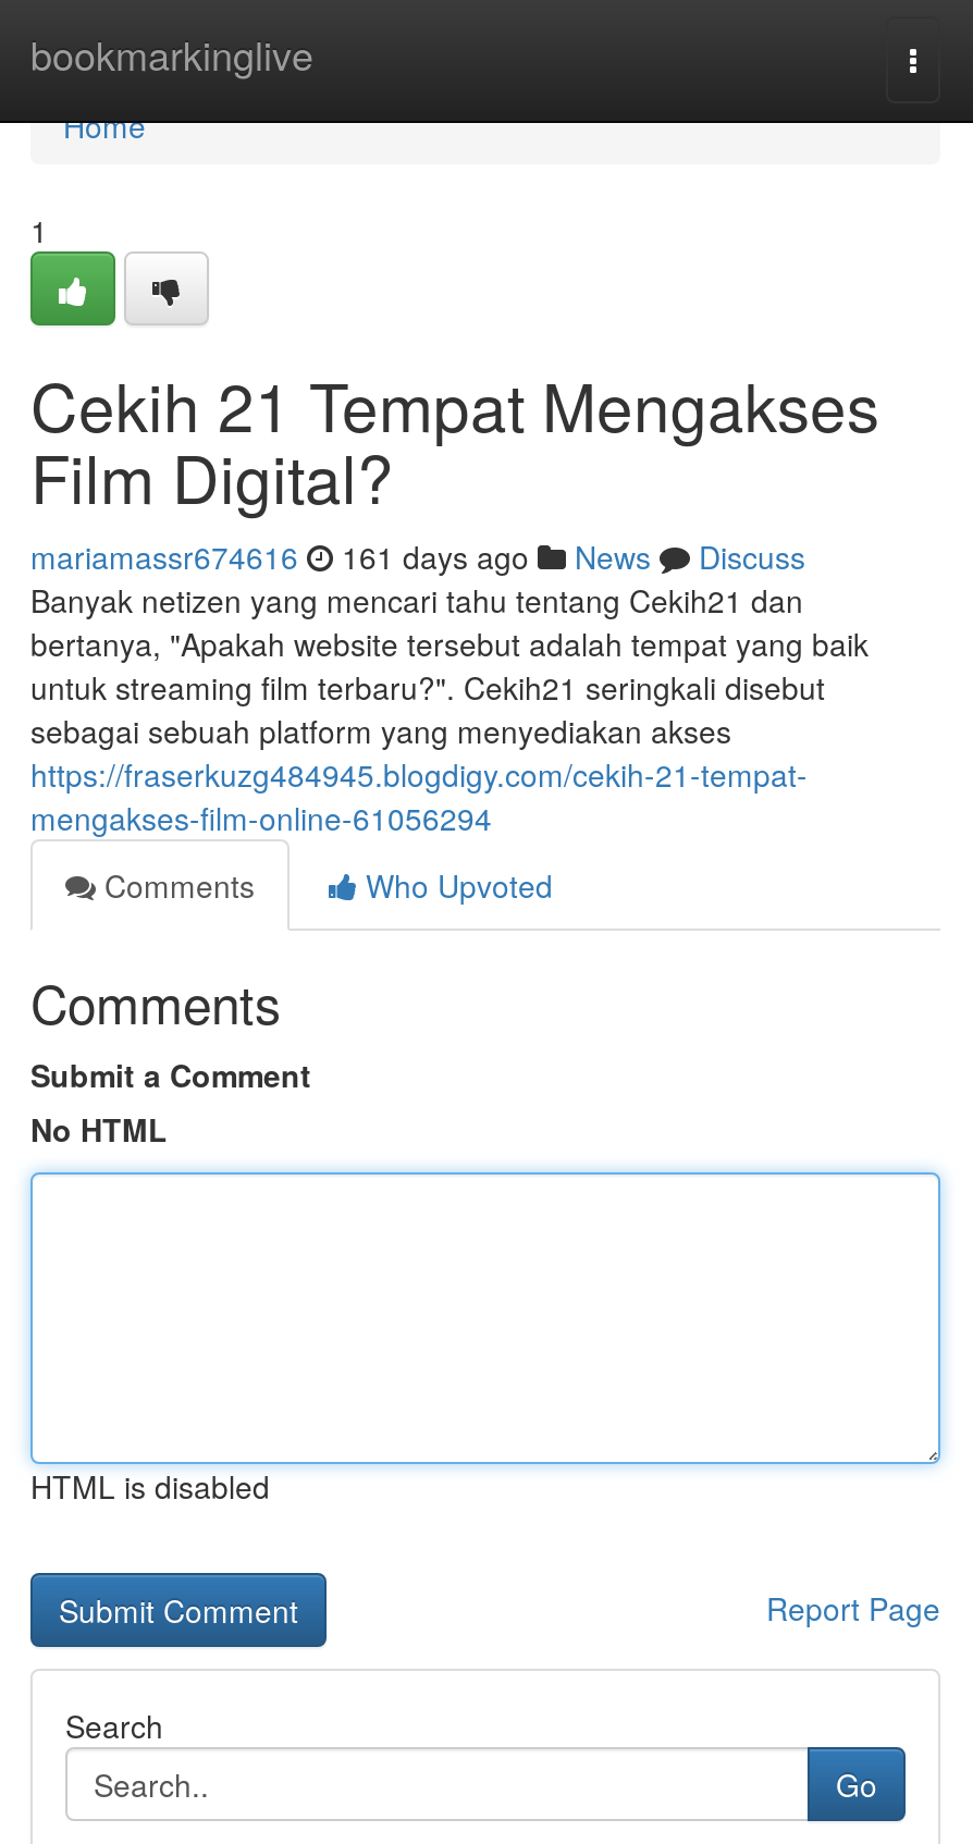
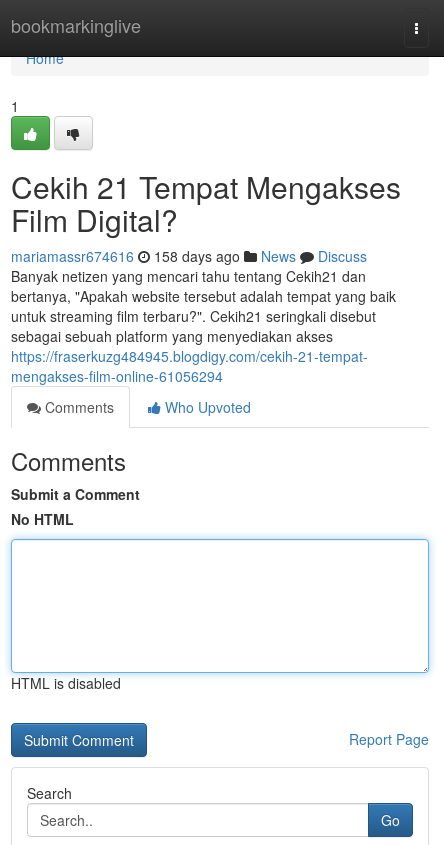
[30,534,805,578] mariamassr674616 161 days ago News Discuss -> [11,246,367,266] mariamassr674616 158 days ago News Discuss

